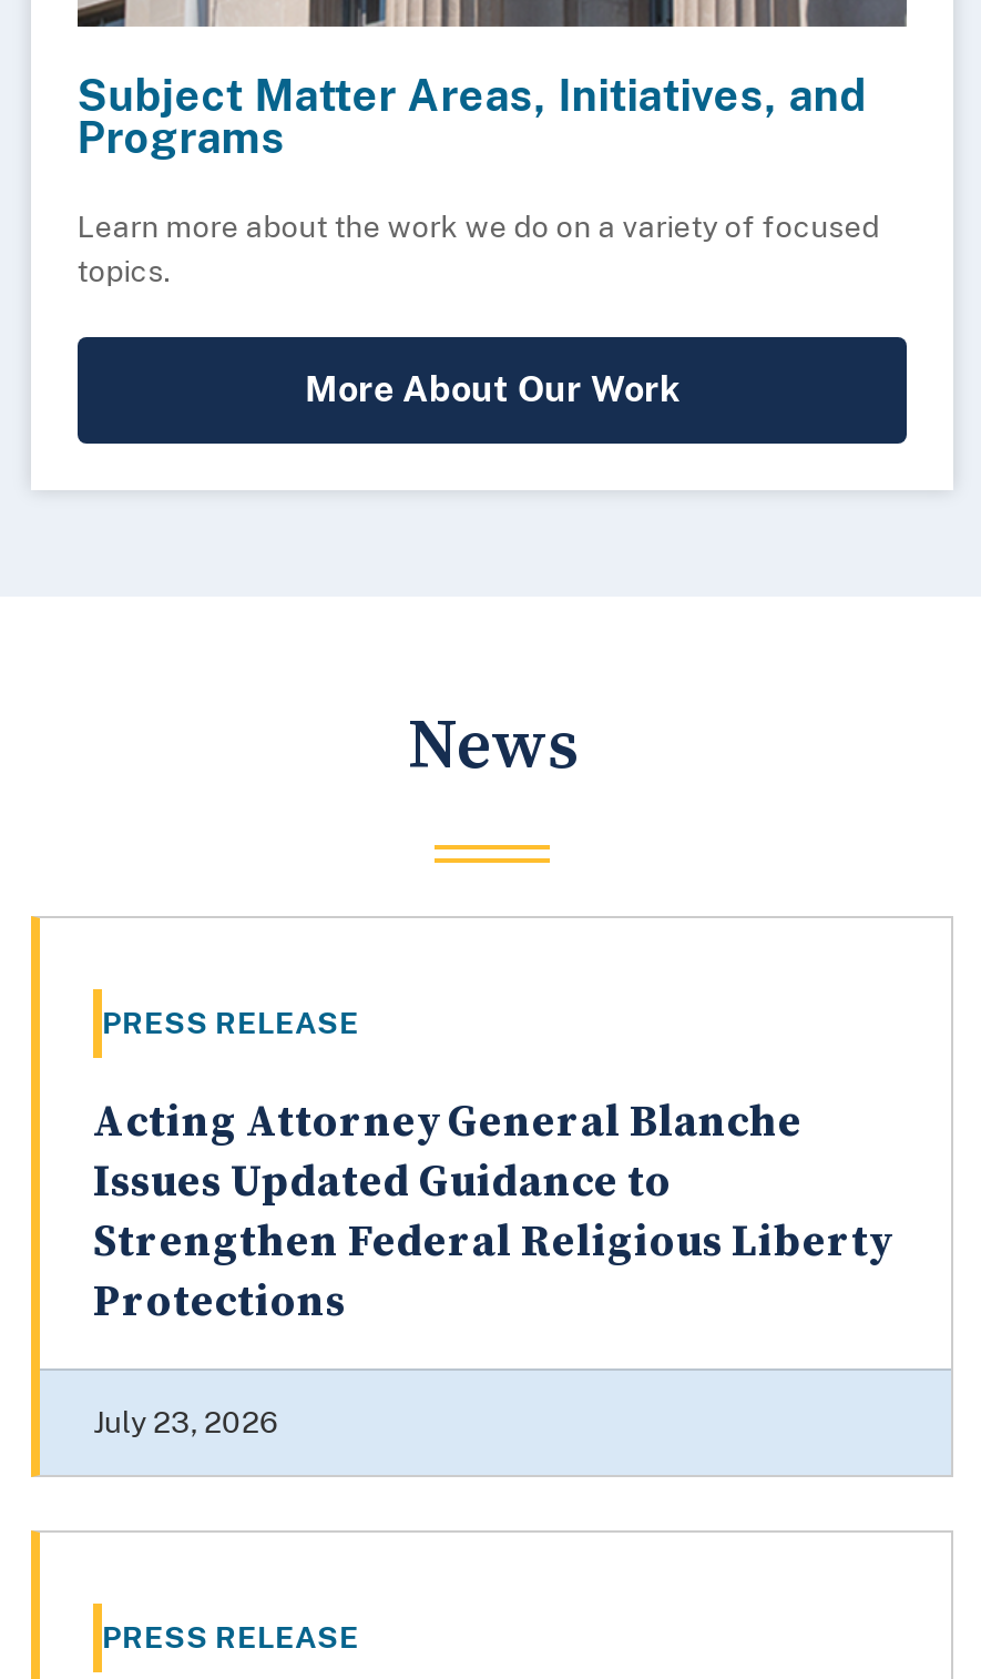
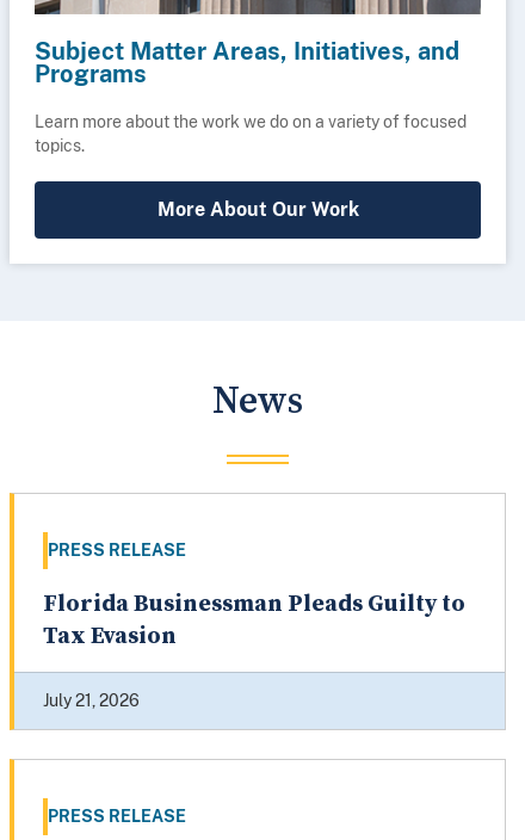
[93,1096,891,1331] Acting Attorney General Blanche | Issues Updated Guidance to | Strengthen Federal Religious Liberty | Protections -> [43,590,465,652] Florida Businessman Pleads Guilty to | Tax Evasion
[93,1404,279,1440] July 23, 2026 -> [43,691,140,710] July 21, 2026

